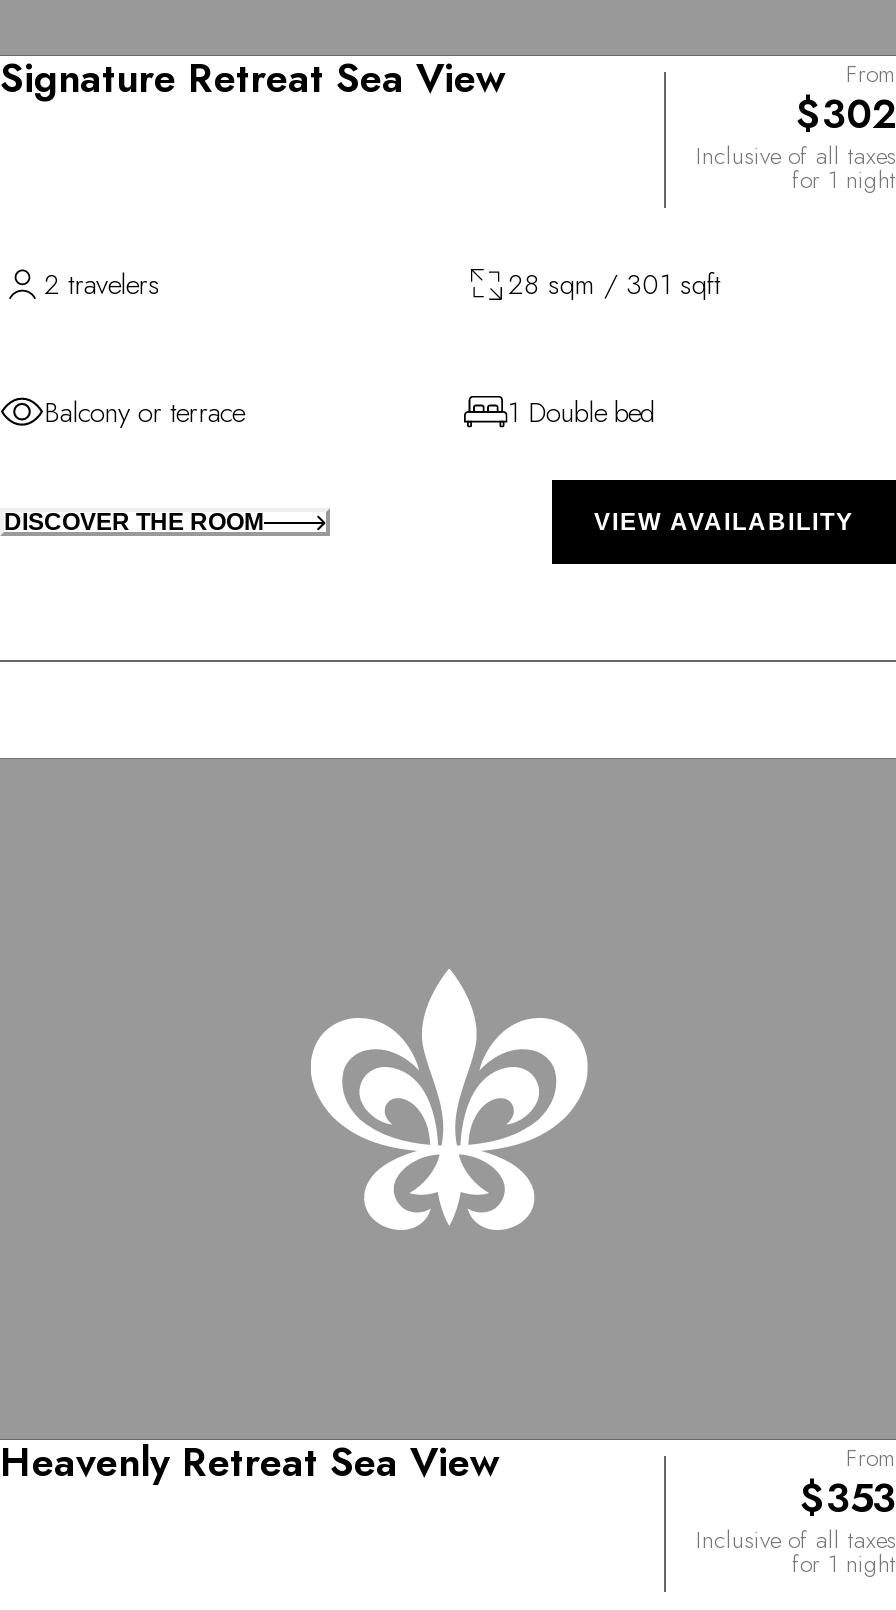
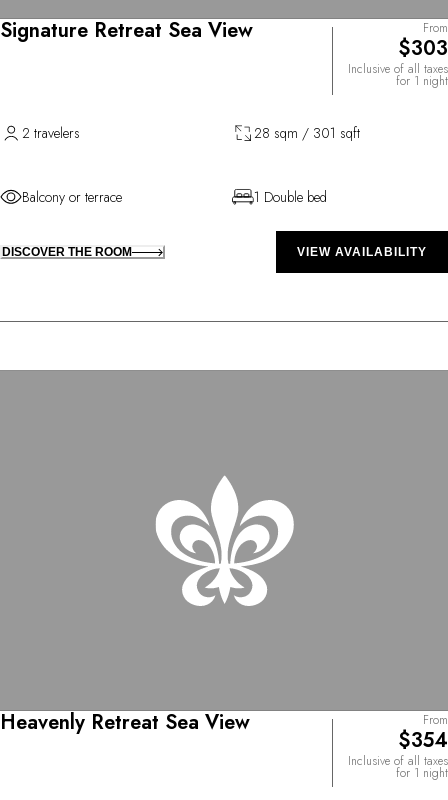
[796,86,896,144] $302 -> [398,34,448,63] $303
[800,1470,896,1528] $353 -> [398,726,448,755] $354

